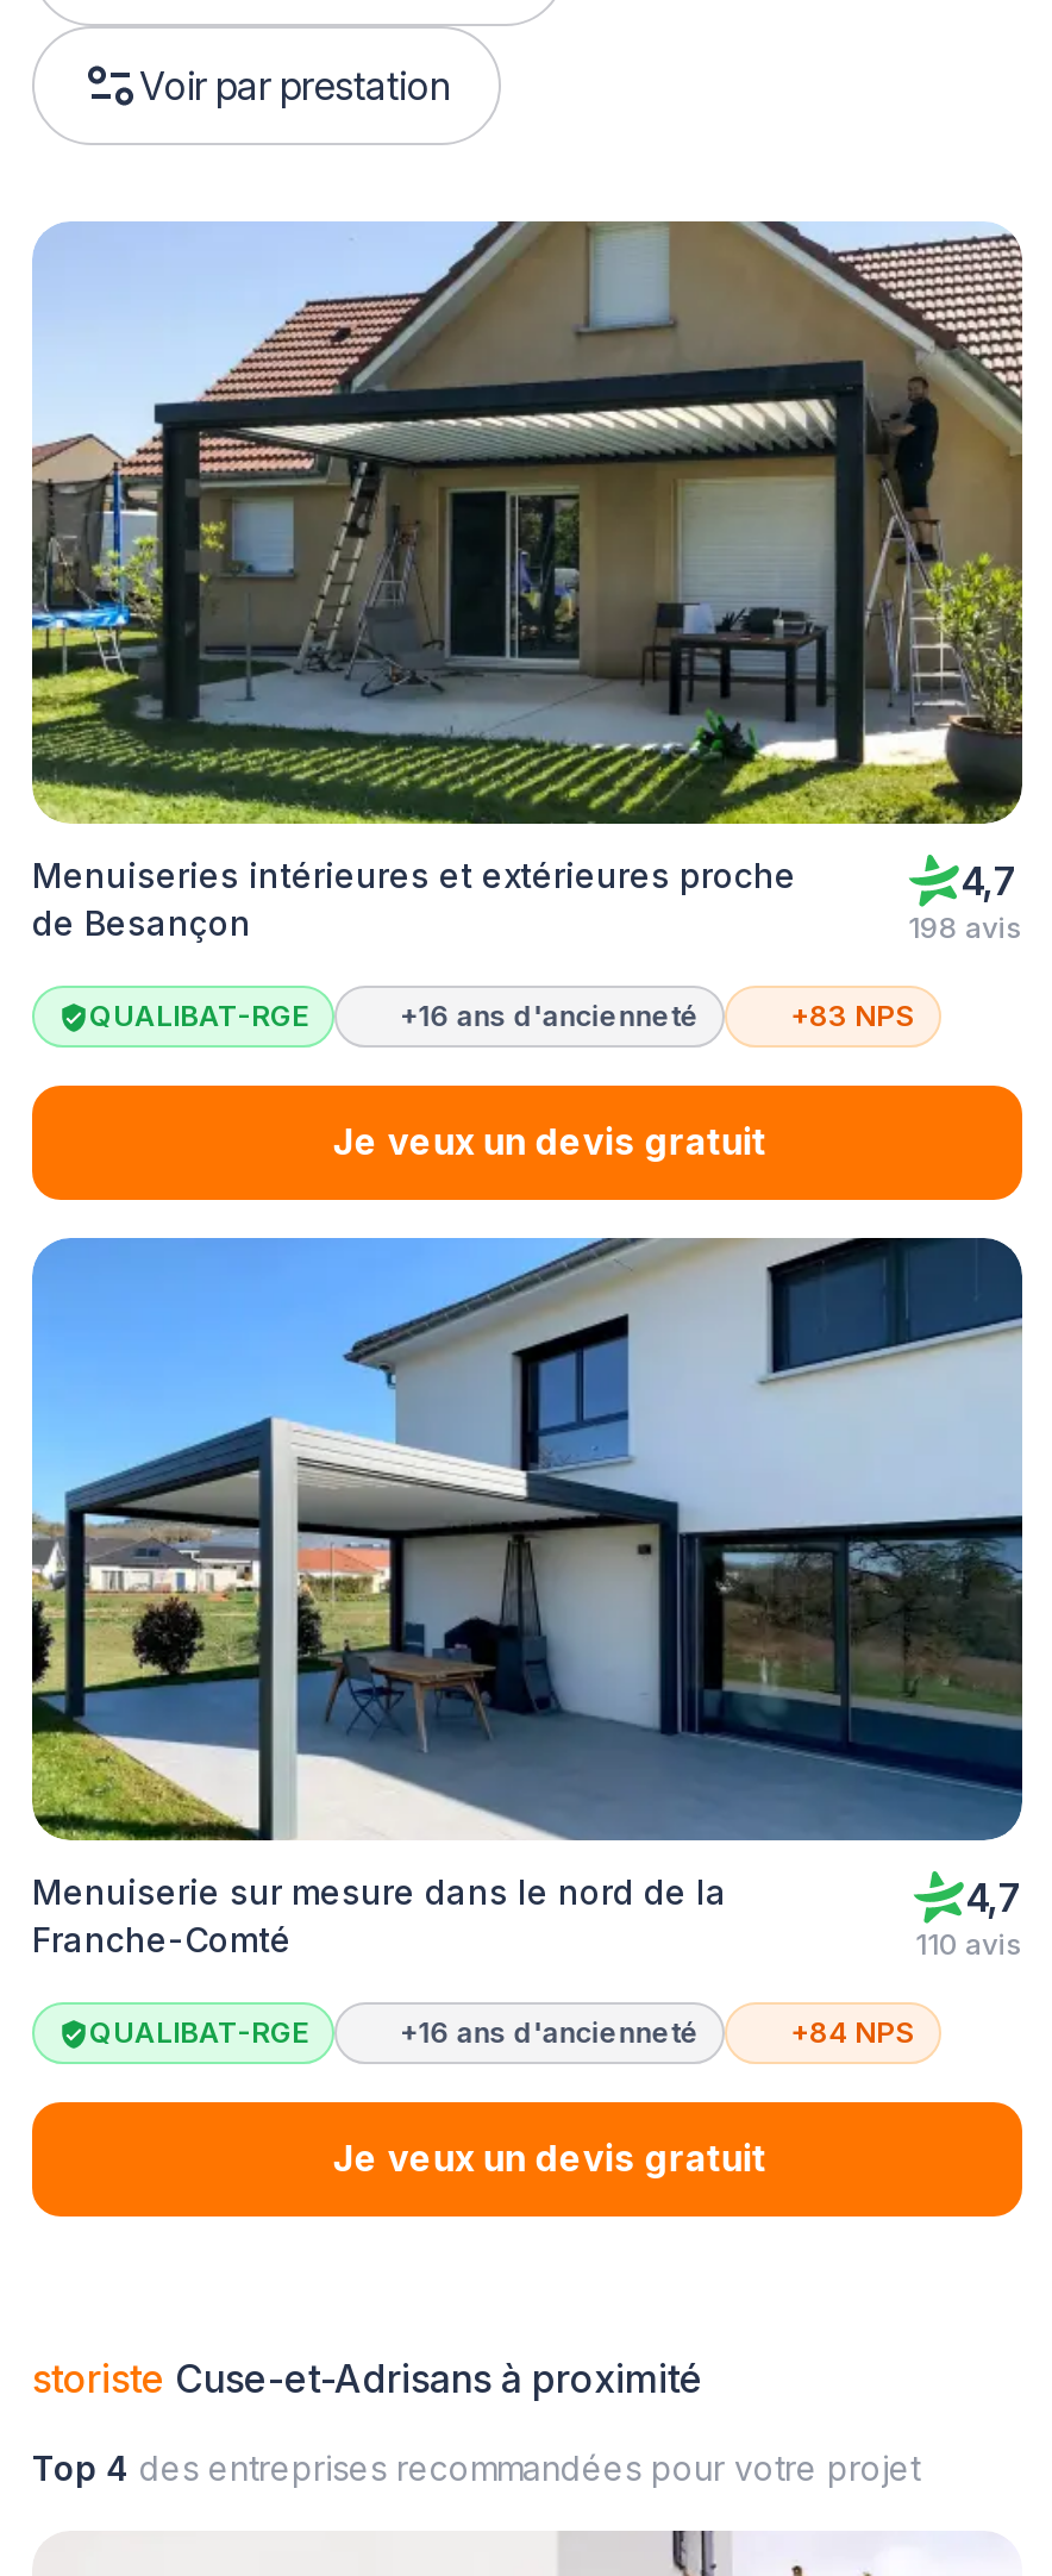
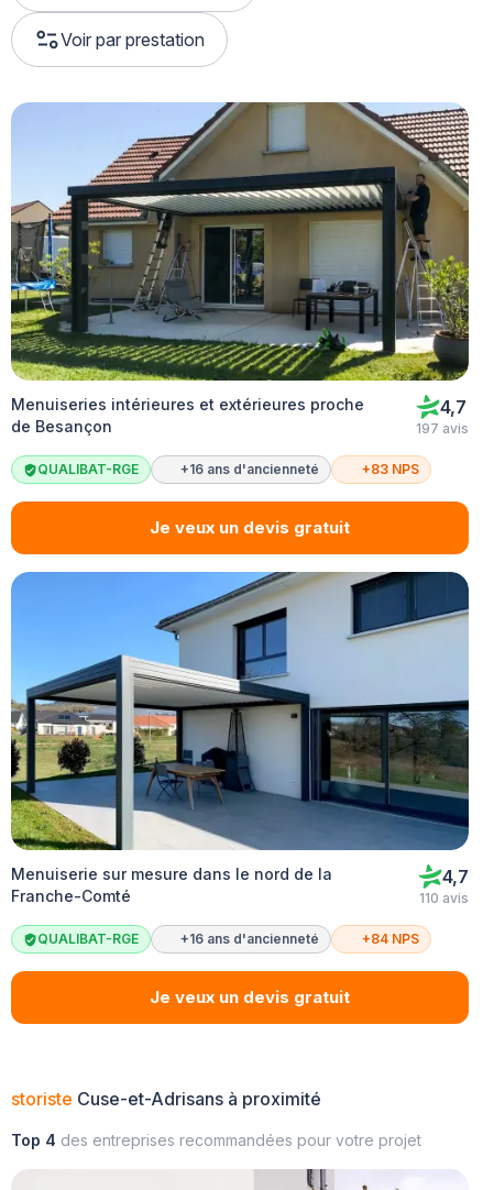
[908,909,1022,945] 198 avis -> [416,420,469,437] 197 avis

